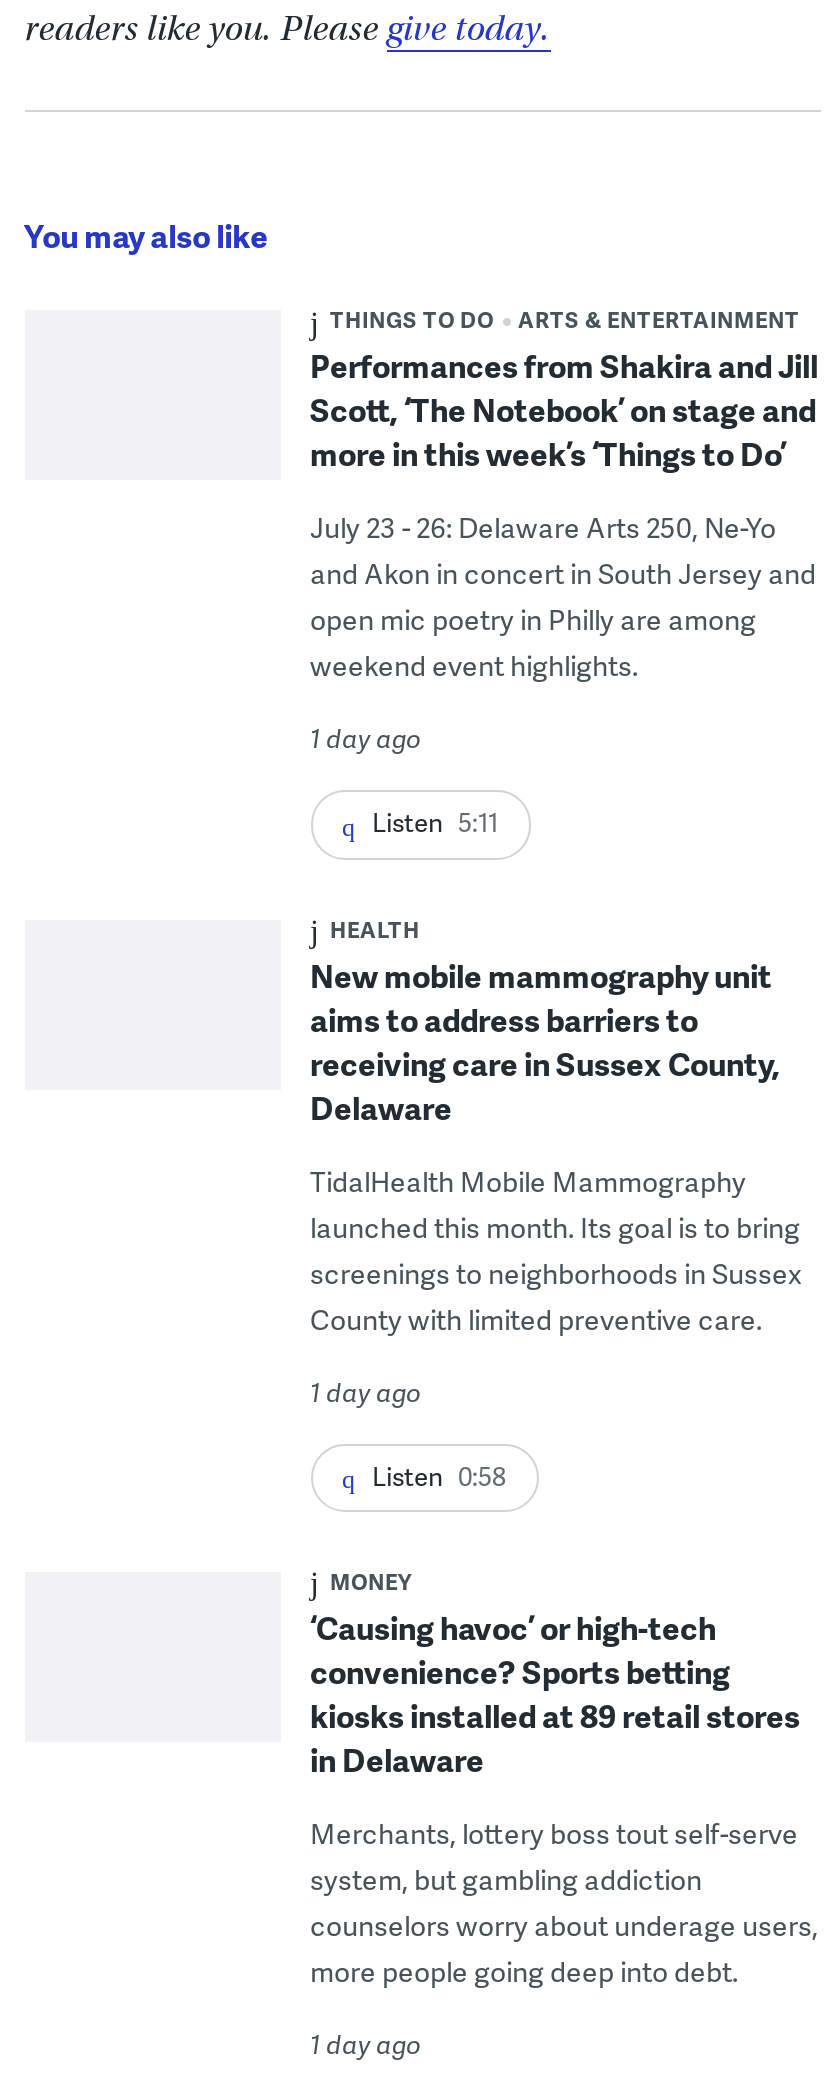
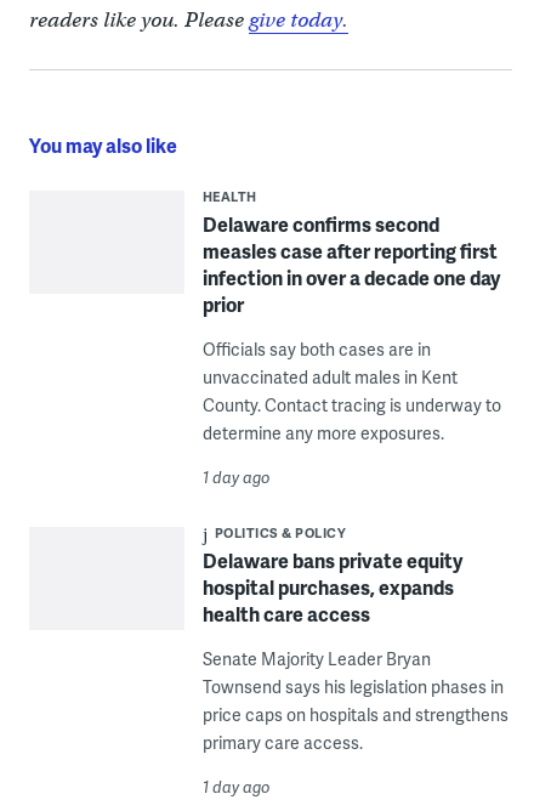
[310,305,818,841] THINGS TO DO | ARTS & ENTERTAINMENT | Performances from Shakira and Jill | Scott, ‘The Notebook’ on stage and | more in this week’s ‘Things to Do’ | July 23 - 26: Delaware Arts 250, Ne-Yo | and Akon in concert in South Jersey and | open mic poetry in Philly are among | weekend event highlights. | 1 day ago | Listen 5:11 -> none
[310,951,780,1129] New mobile mammography unit | aims to address barriers to | receiving care in Sussex County, | Delaware -> [202,211,499,319] Delaware confirms second | measles case after reporting first | infection in over a decade one day | prior
[310,1161,802,1337] TidalHealth Mobile Mammography | launched this month. Its goal is to bring | screenings to neighborhoods in Sussex | County with limited preventive care. -> [202,338,501,445] Officials say both cases are in | unvaccinated adult males in Kent | County. Contact tracing is underway to | determine any more exposures.
[310,1457,818,1989] Listen 0:58 | MONEY | ‘Causing havoc’ or high-tech | convenience? Sports betting | kiosks installed at 89 retail stores | in Delaware | Merchants, lottery boss tout self-serve | system, but gambling addiction | counselors worry about underage users, | more people going deep into debt. -> [202,524,508,754] POLITICS & POLICY | Delaware bans private equity | hospital purchases, expands | health care access | Senate Majority Leader Bryan | Townsend says his legislation phases in | price caps on hospitals and strengthens | primary care access.

